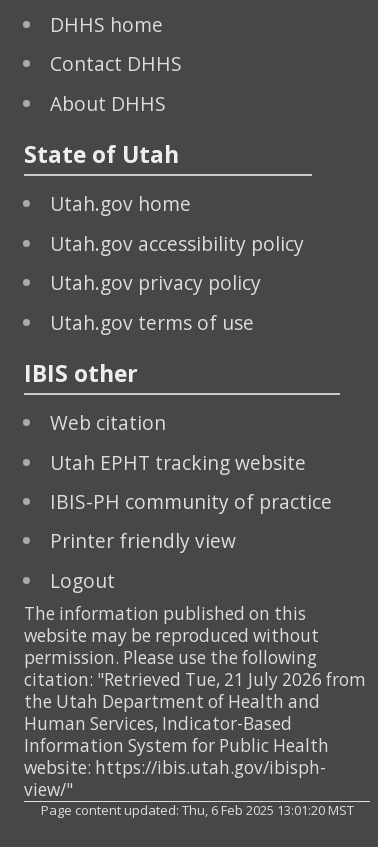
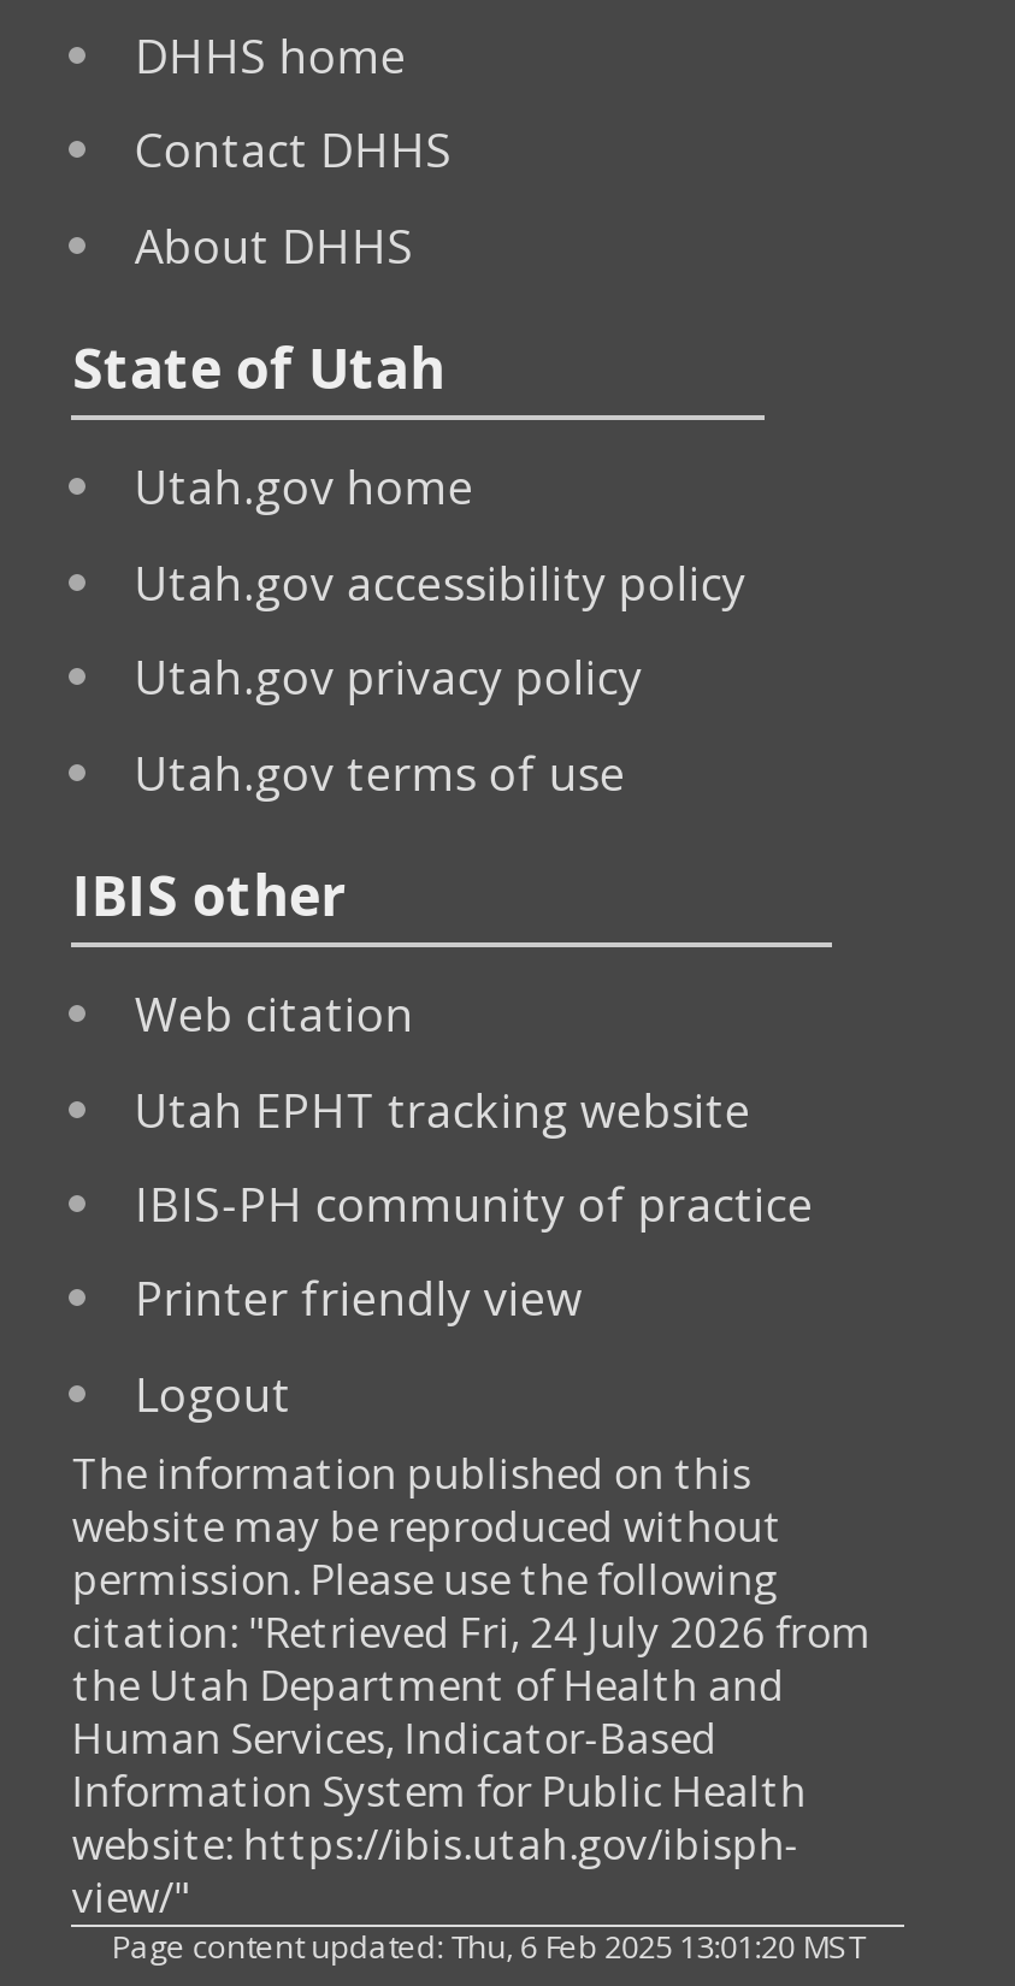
[24,668,366,691] citation: "Retrieved Tue, 21 July 2026 from -> [72,1605,871,1661] citation: "Retrieved Fri, 24 July 2026 from

